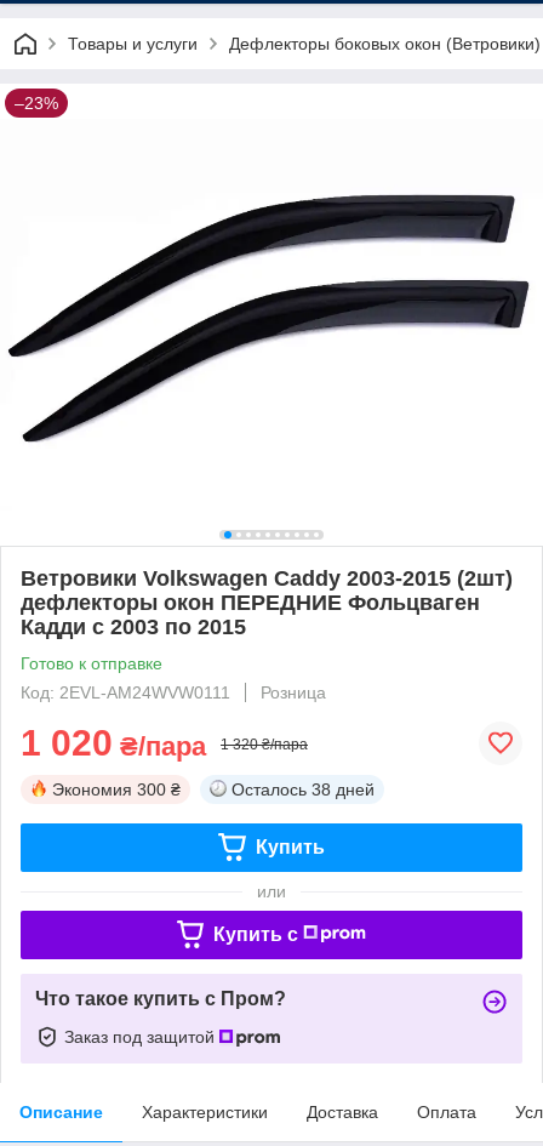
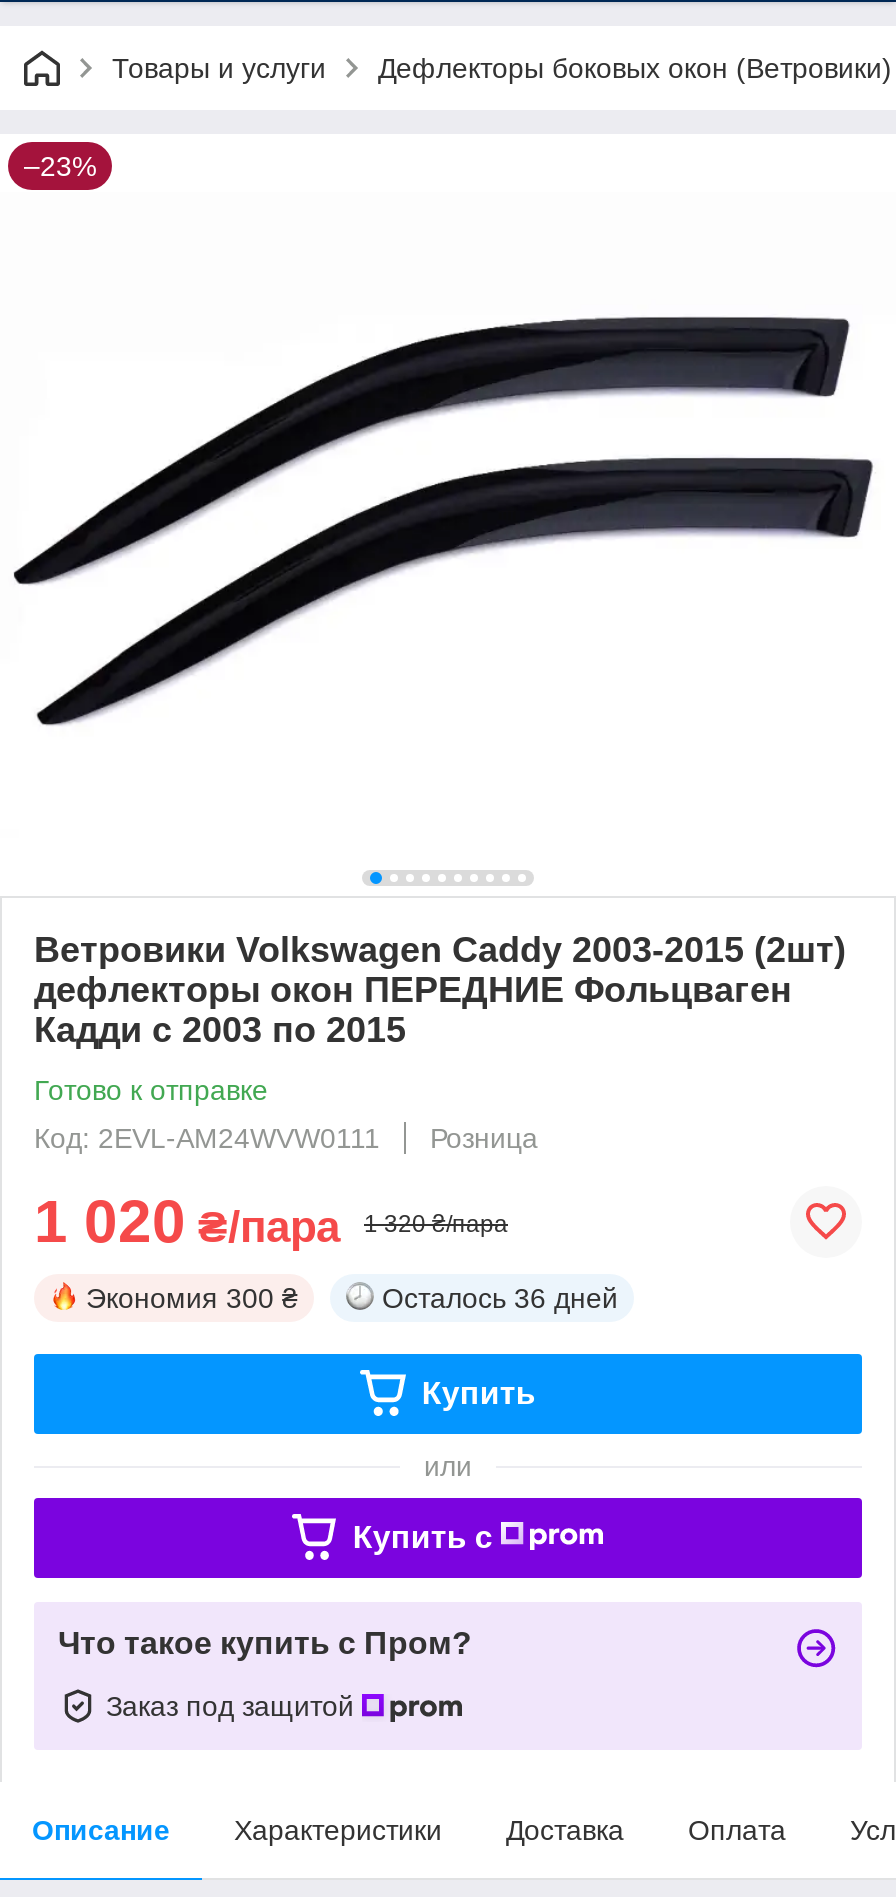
[232,780,375,799] Осталось 38 дней -> [382,1282,618,1314] Осталось 36 дней

